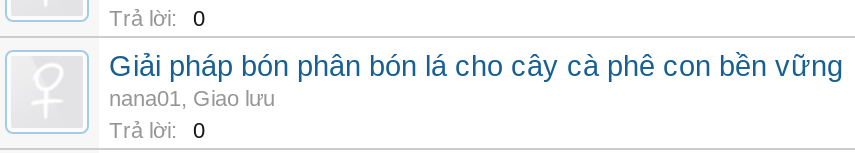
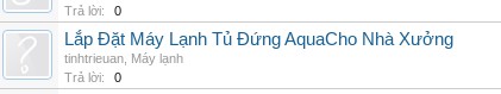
[109,50,843,110] Giải pháp bón phân bón lá cho cây cà phê con bền vững | nana01, Giao lưu -> [64,30,453,65] Lắp Đặt Máy Lạnh Tủ Đứng AquaCho Nhà Xưởng | tinhtrieuan, Máy lạnh

